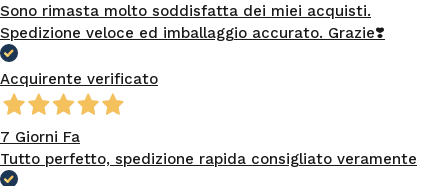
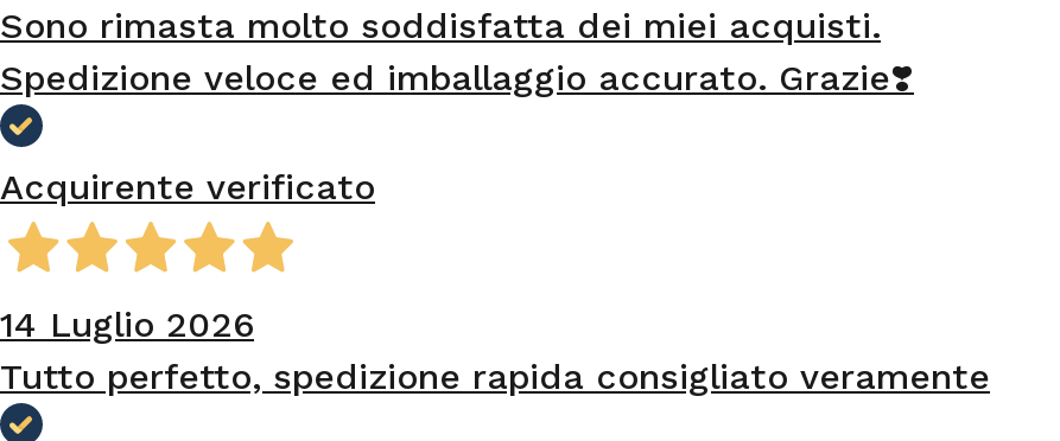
[0,128,80,146] 7 Giorni Fa -> [0,303,254,346] 14 Luglio 2026

